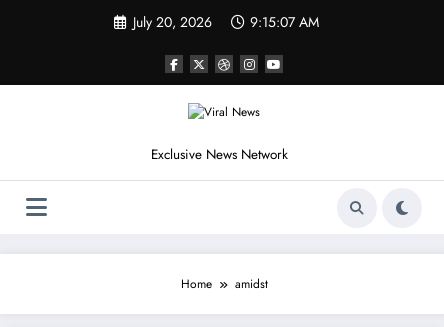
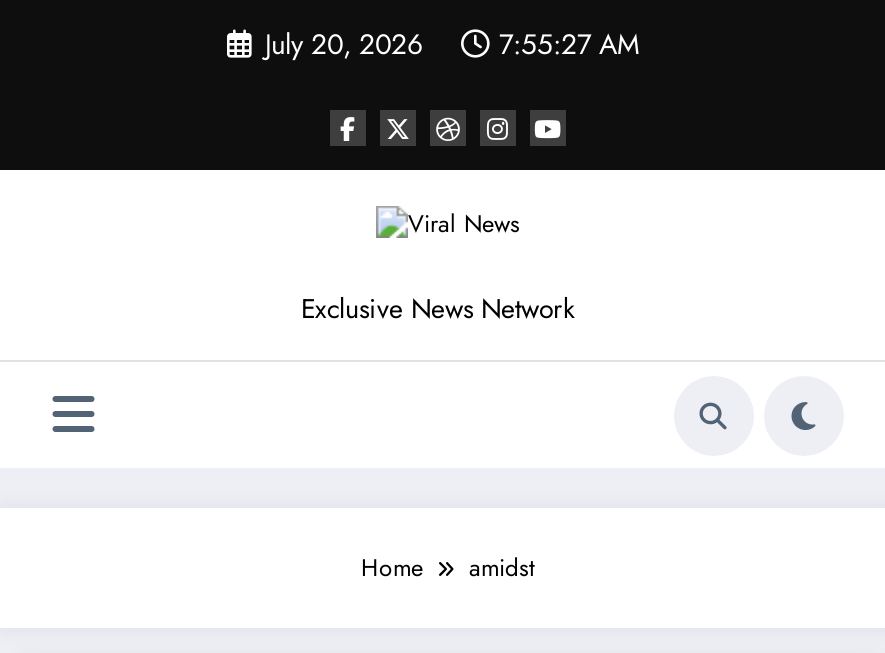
[133,12,319,32] July 20, 2026 9:15:07 AM -> [265,24,639,64] July 20, 2026 7:55:27 AM

